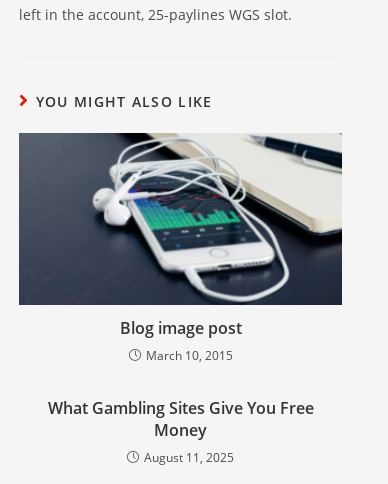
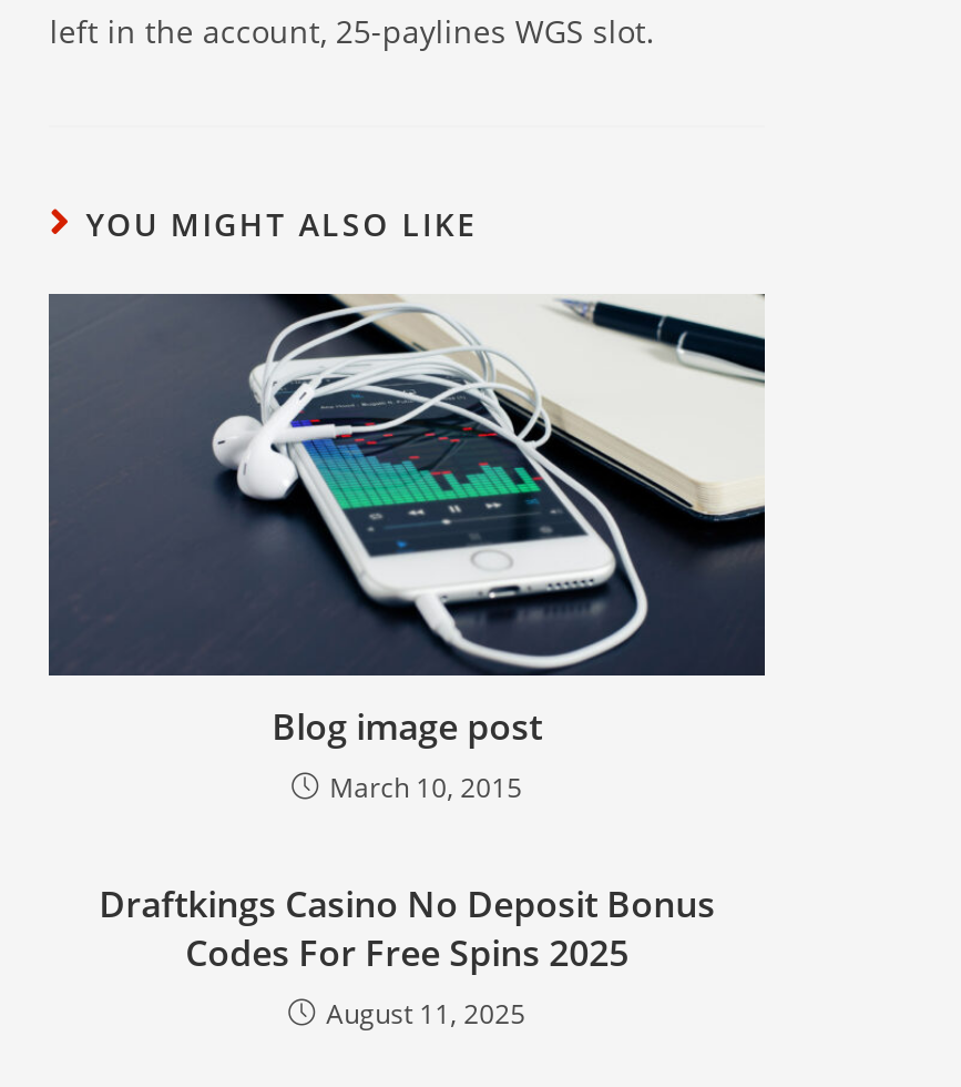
[48,397,314,441] What Gambling Sites Give You Free | Money -> [99,880,715,977] Draftkings Casino No Deposit Bonus | Codes For Free Spins 2025

